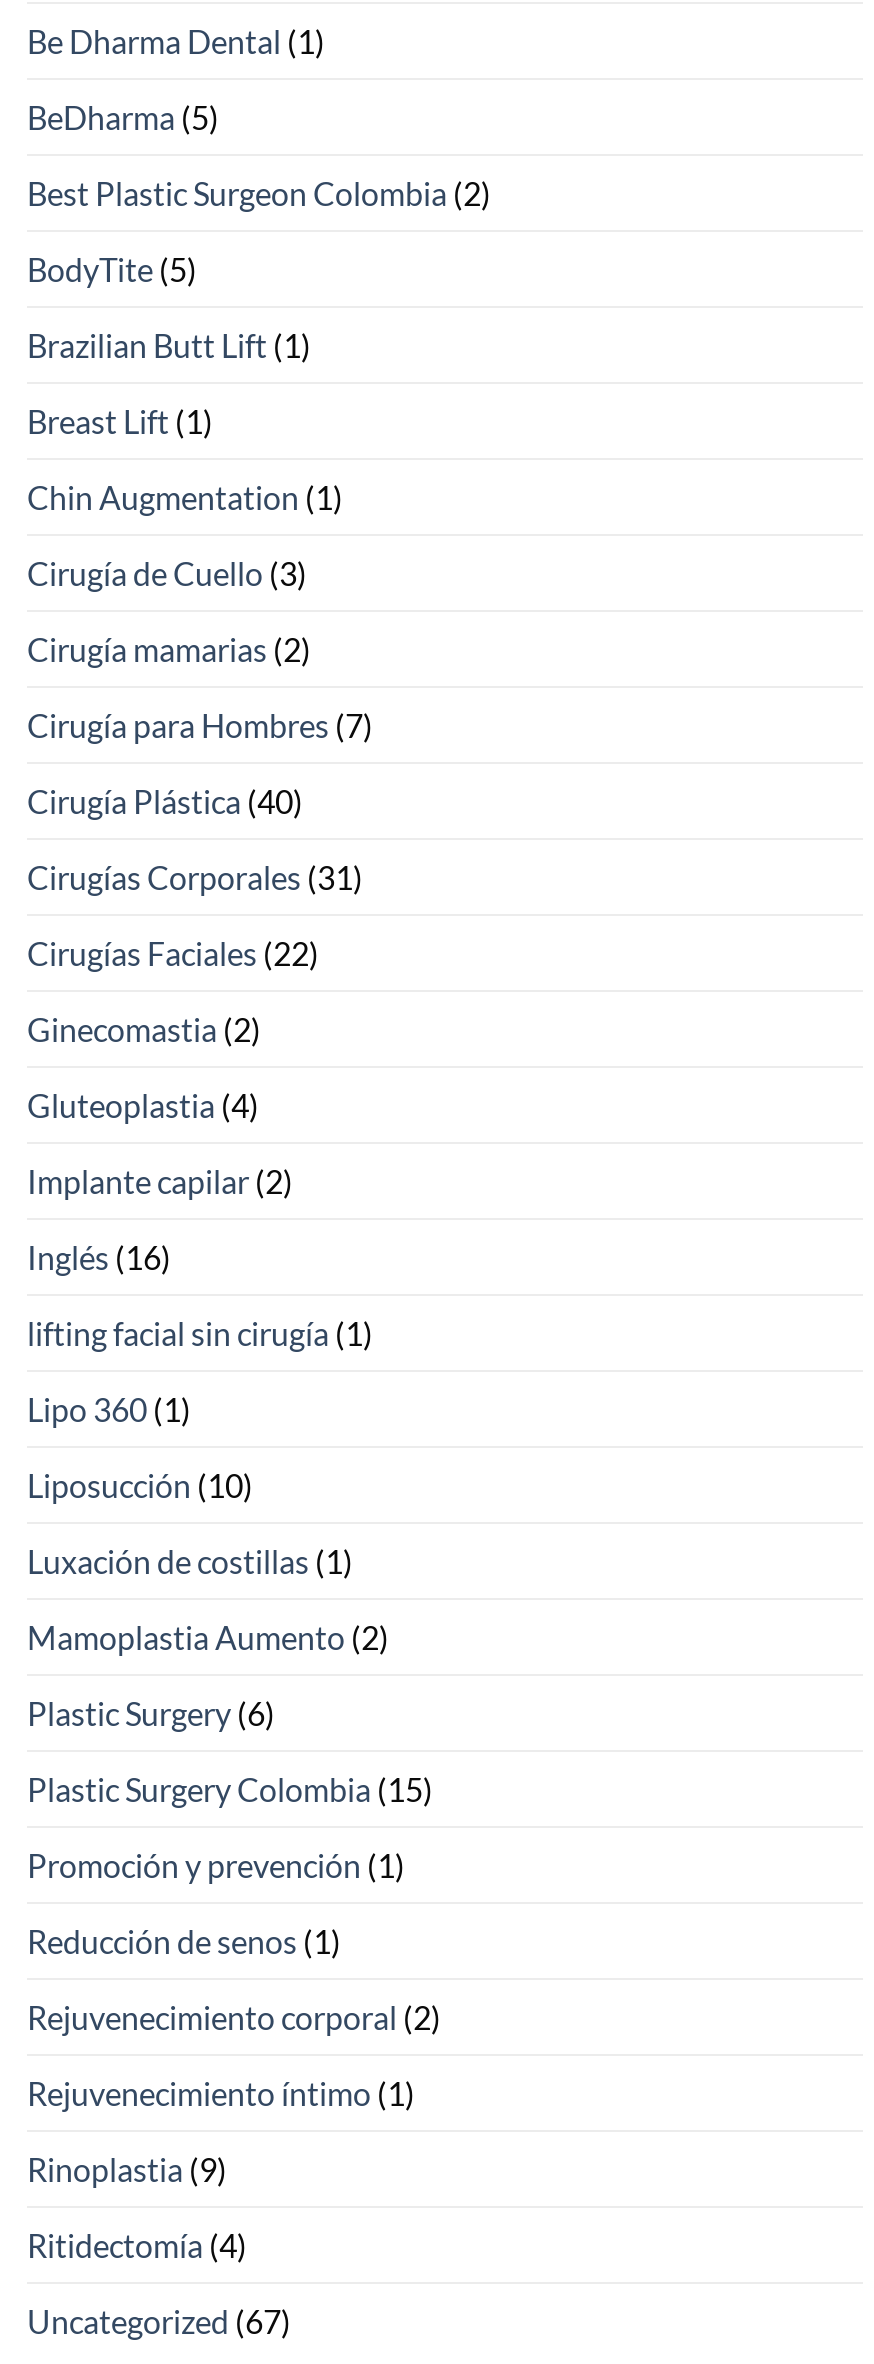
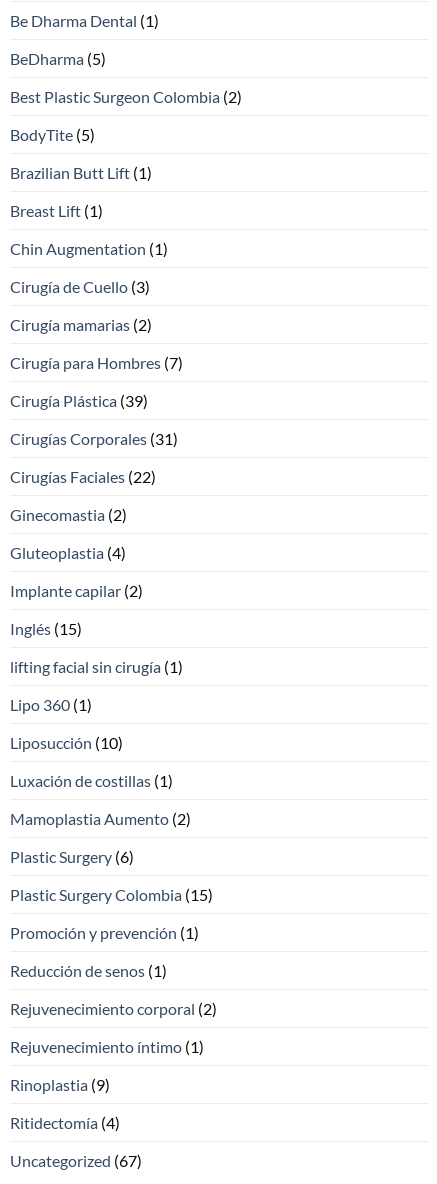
[27,782,303,820] Cirugía Plástica (40) -> [10,391,148,410] Cirugía Plástica (39)
[27,1238,171,1276] Inglés (16) -> [10,619,82,638] Inglés (15)

